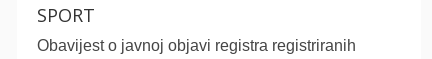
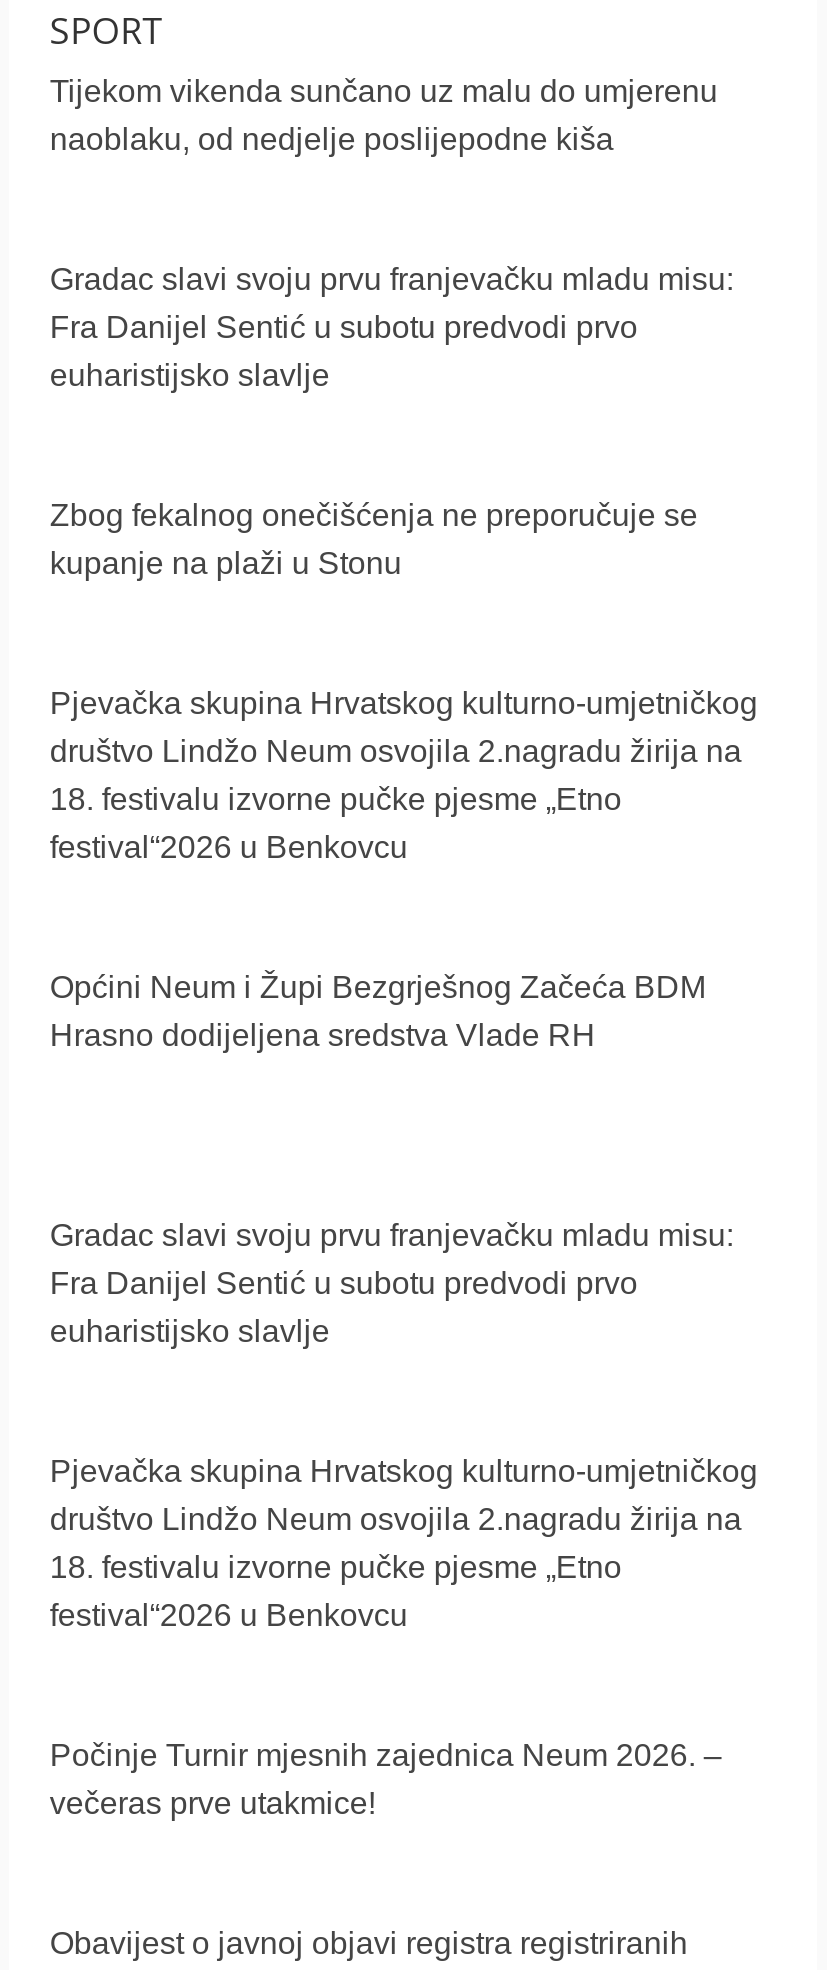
none -> [50,74,718,156] Tijekom vikenda sunčano uz malu do umjerenu | naoblaku, od nedjelje poslijepodne kiša
none -> [50,262,734,392] Gradac slavi svoju prvu franjevačku mladu misu: | Fra Danijel Sentić u subotu predvodi prvo | euharistijsko slavlje
none -> [50,498,698,580] Zbog fekalnog onečišćenja ne preporučuje se | kupanje na plaži u Stonu
none -> [50,686,758,864] Pjevačka skupina Hrvatskog kulturno-umjetničkog | društvo Lindžo Neum osvojila 2.nagradu žirija na | 18. festivalu izvorne pučke pjesme „Etno | festival“2026 u Benkovcu
none -> [50,970,706,1052] Općini Neum i Župi Bezgrješnog Začeća BDM | Hrasno dodijeljena sredstva Vlade RH
none -> [50,1218,734,1348] Gradac slavi svoju prvu franjevačku mladu misu: | Fra Danijel Sentić u subotu predvodi prvo | euharistijsko slavlje
none -> [50,1454,758,1632] Pjevačka skupina Hrvatskog kulturno-umjetničkog | društvo Lindžo Neum osvojila 2.nagradu žirija na | 18. festivalu izvorne pučke pjesme „Etno | festival“2026 u Benkovcu
none -> [50,1738,722,1820] Počinje Turnir mjesnih zajednica Neum 2026. – | večeras prve utakmice!

